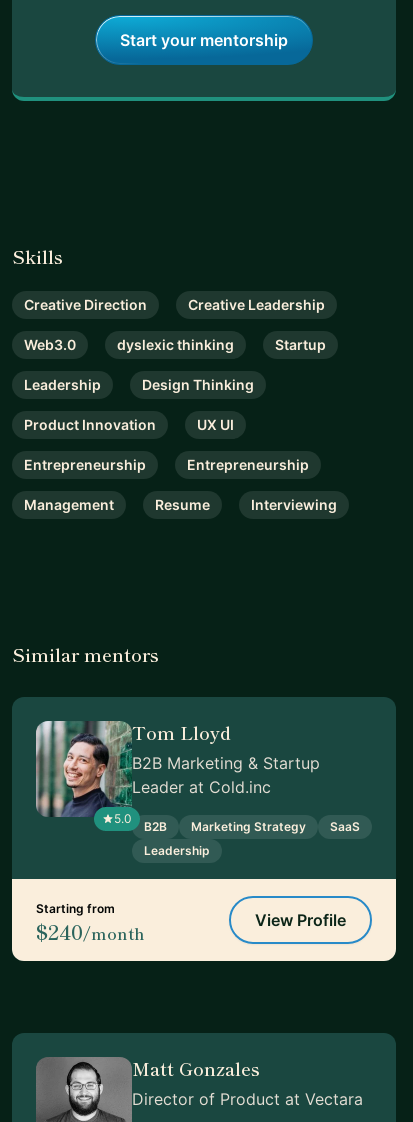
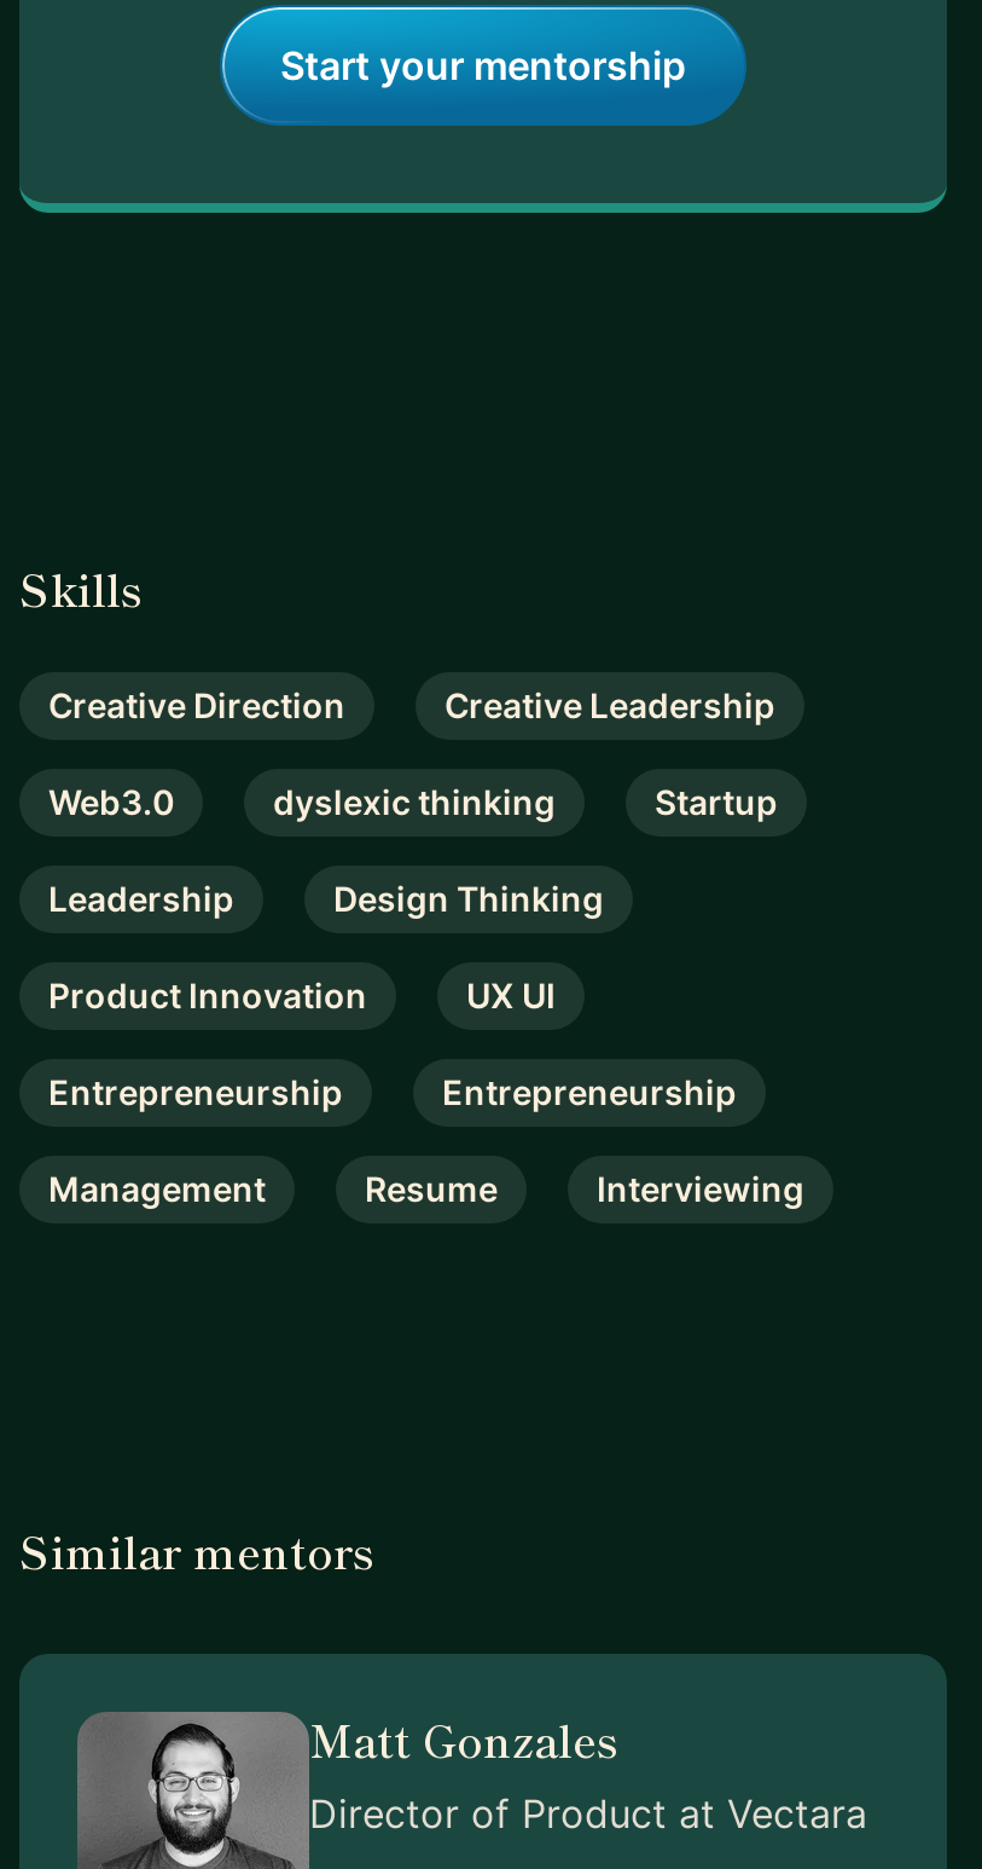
[11,721,397,962] [image] | 5.0 -> none
[132,719,360,858] Tom Lloyd | B2B Marketing & Startup | Leader at Cold.inc | B2B | Marketing Strategy | SaaS | Leadership -> none
[36,901,346,946] Starting from | $240/month | View Profile -> none

